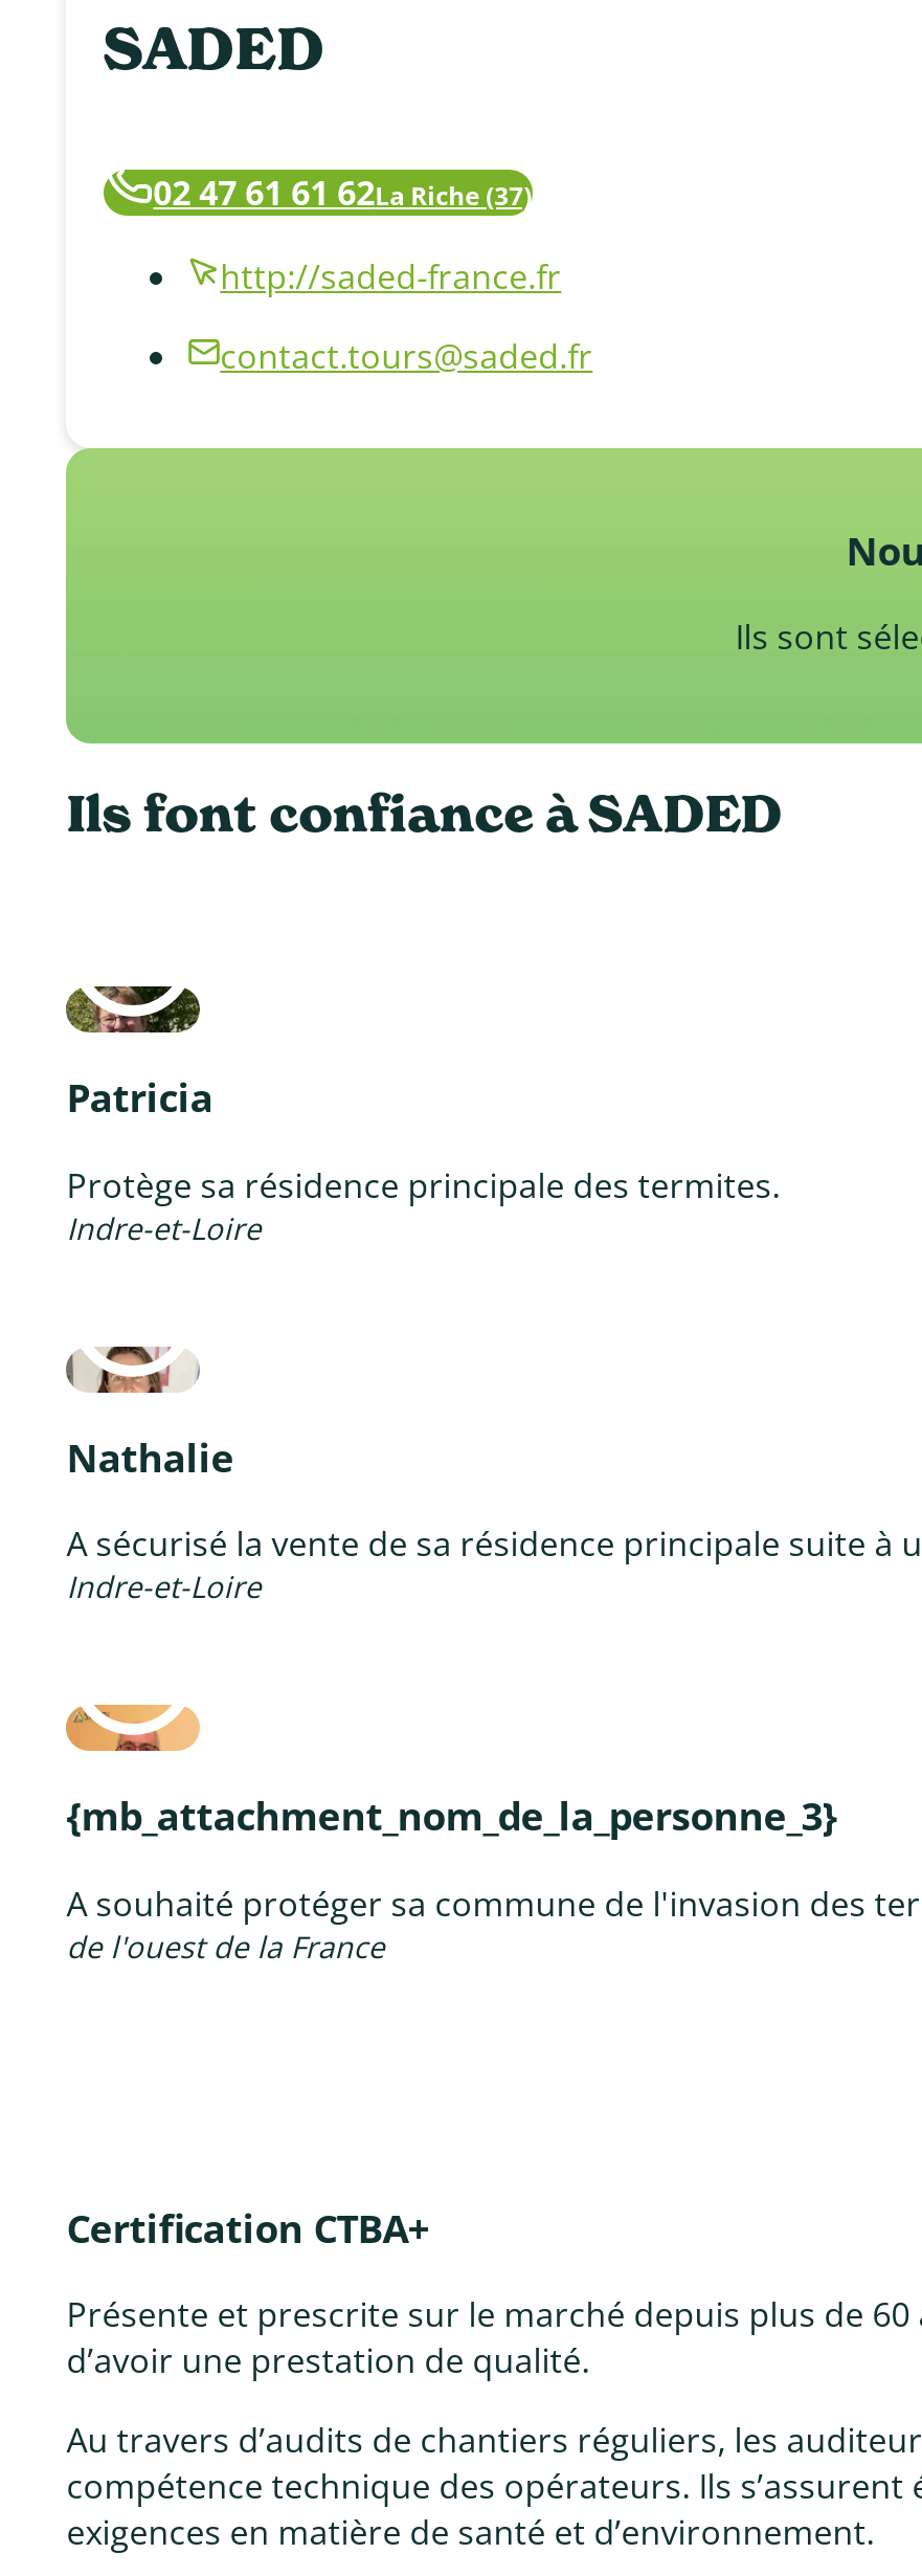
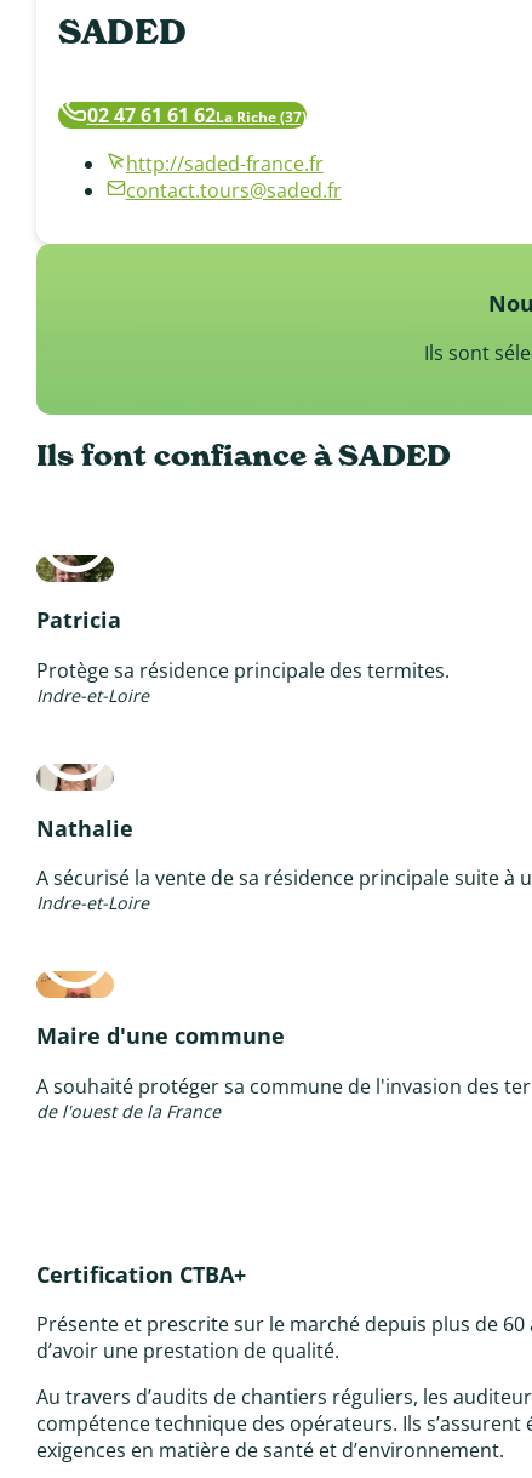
[66,1790,837,1842] {mb_attachment_nom_de_la_personne_3} -> [37,1020,285,1051] Maire d'une commune

